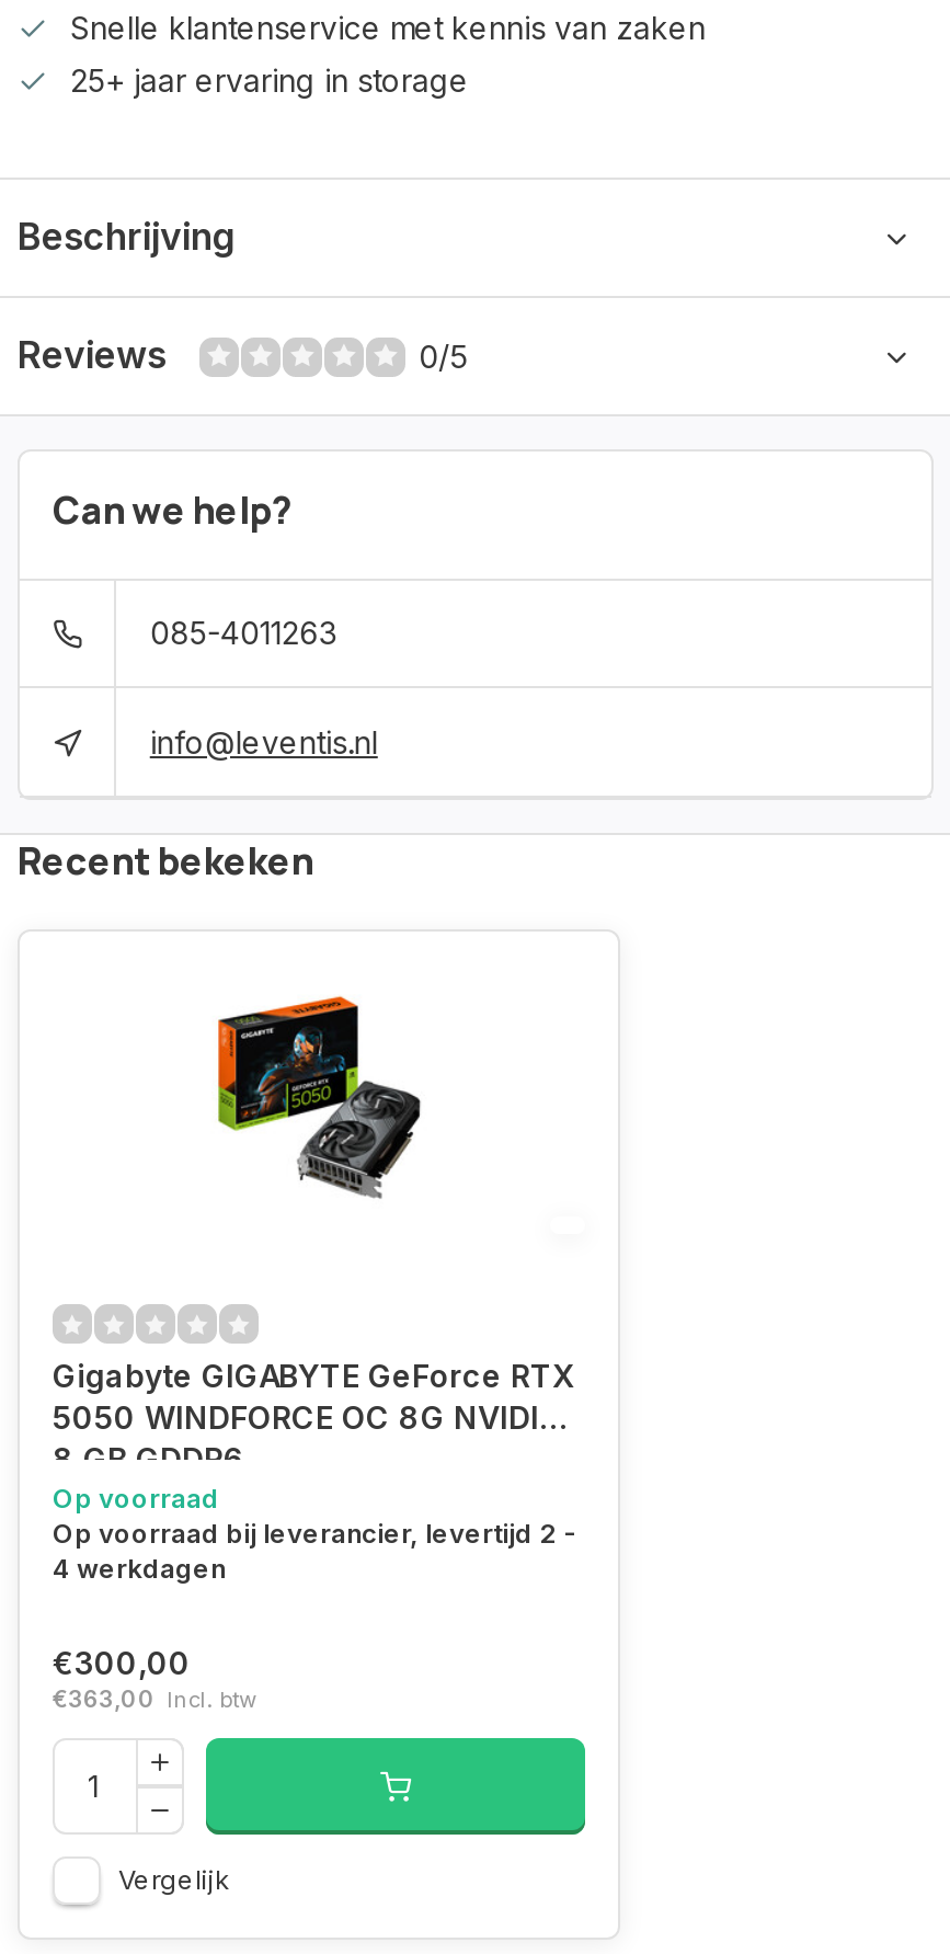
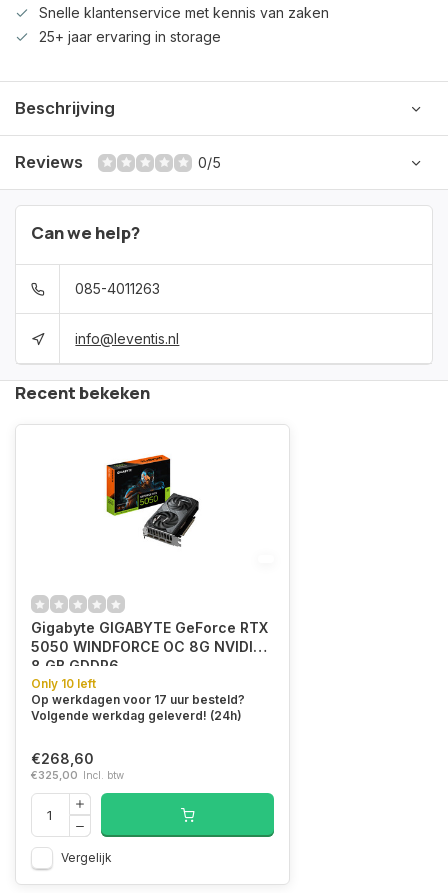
[53,1482,576,1585] Op voorraad | Op voorraad bij leverancier, levertijd 2 - | 4 werkdagen -> [31,676,245,723] Only 10 left | Op werkdagen voor 17 uur besteld? | Volgende werkdag geleverd! (24h)
[53,1644,256,1714] €300,00 | €363,00 Incl. btw -> [31,750,124,782] €268,60 | €325,00 Incl. btw

